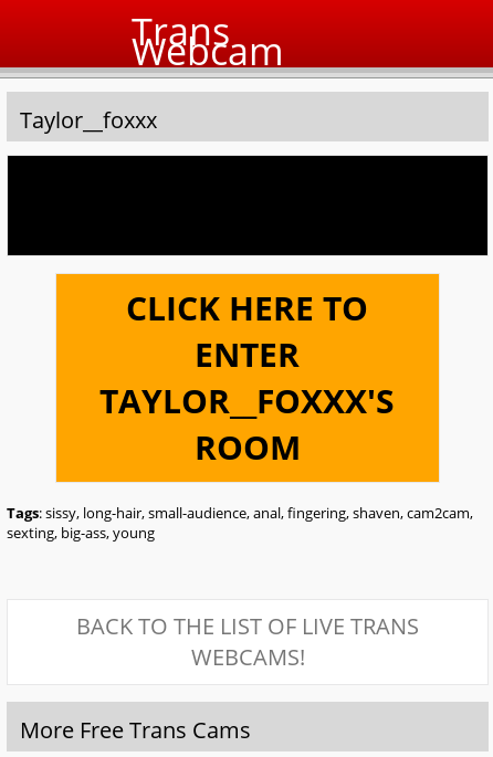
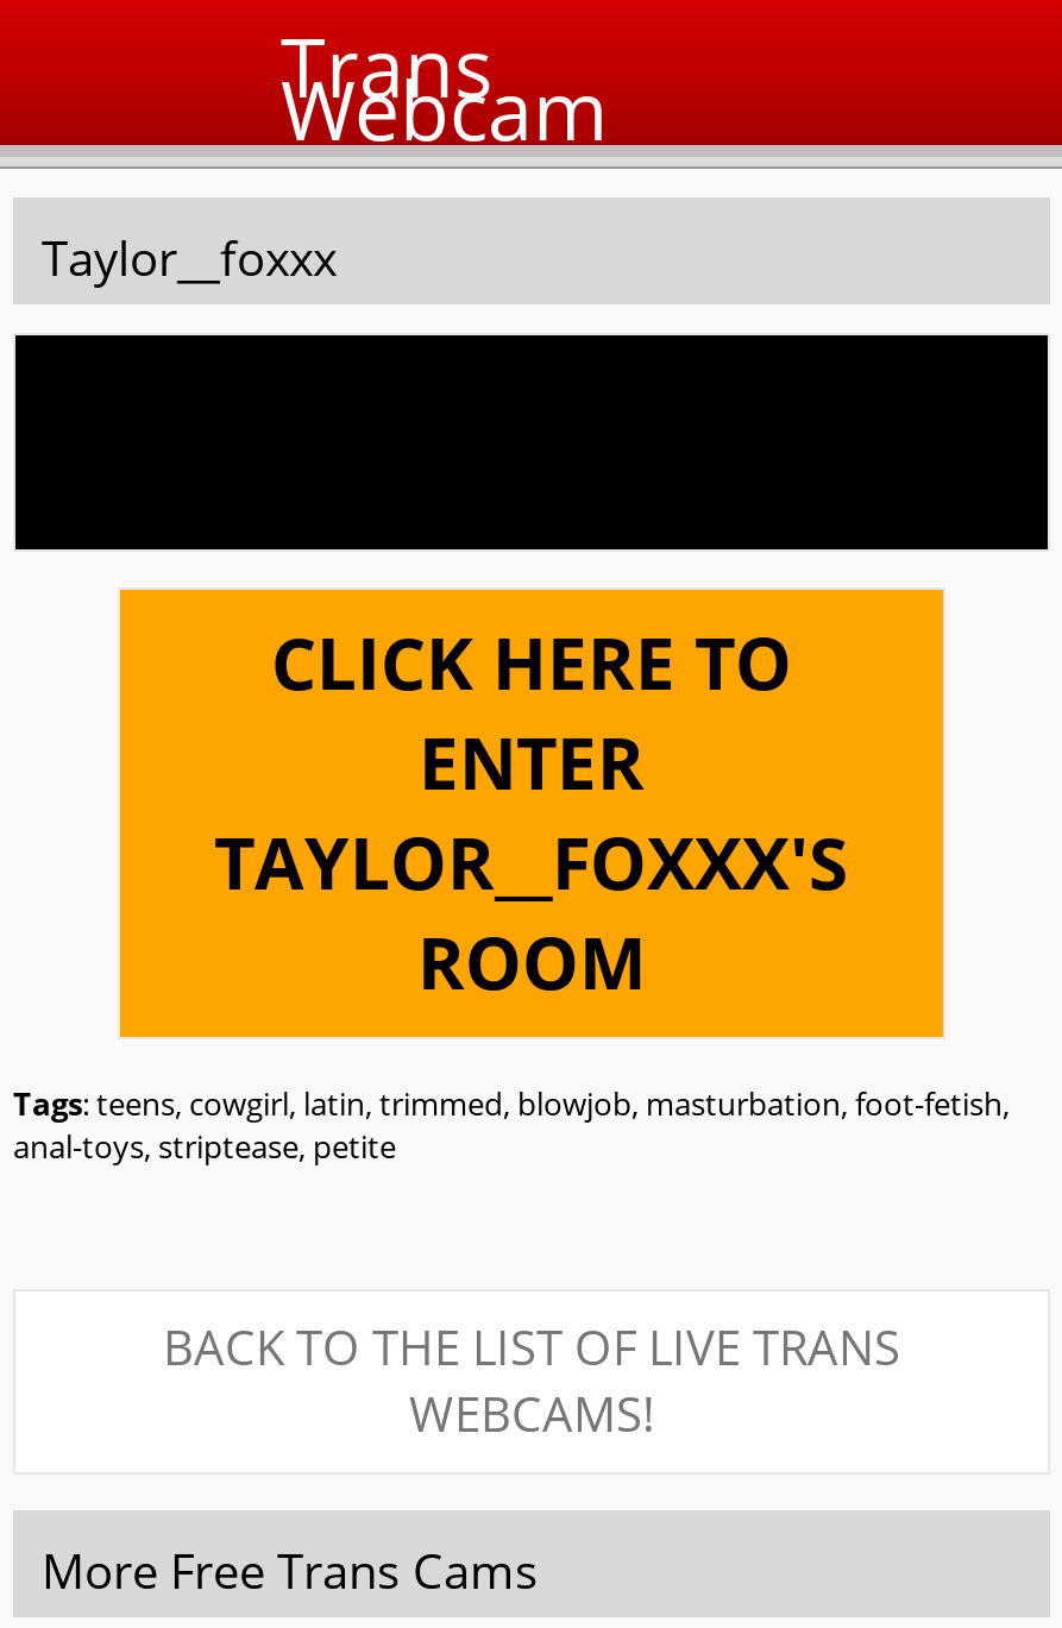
[7,503,473,543] Tags: sissy, long-hair, small-audience, anal, fingering, shaven, cam2cam, | sexting, big-ass, young -> [13,1082,1010,1168] Tags: teens, cowgirl, latin, trimmed, blowjob, masturbation, foot-fetish, | anal-toys, striptease, petite

